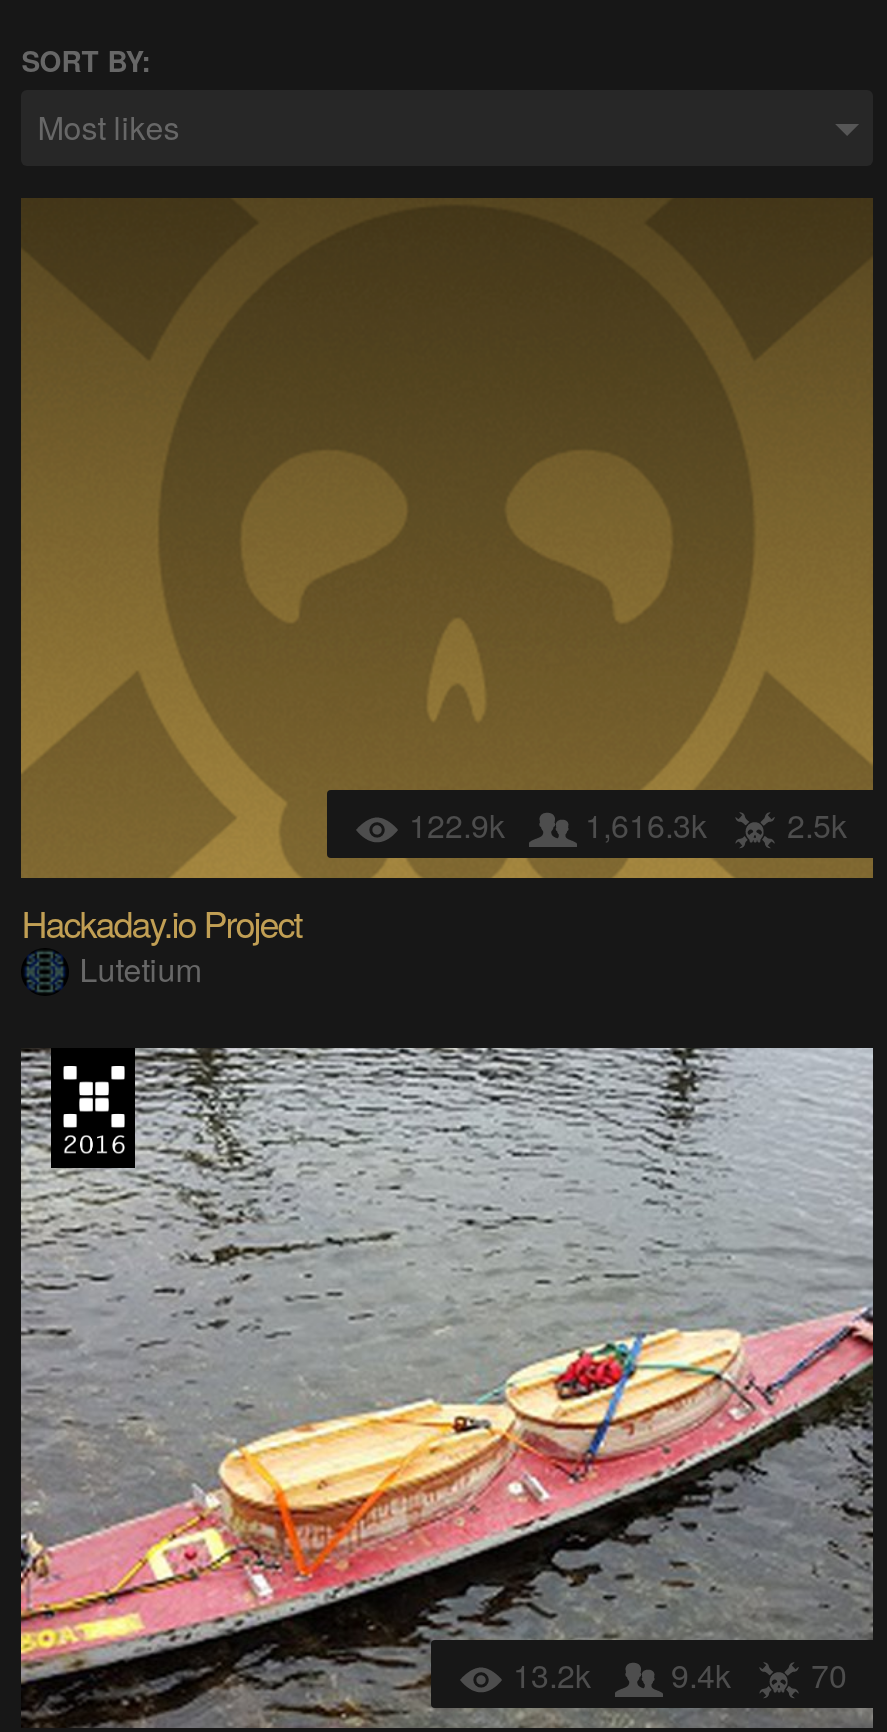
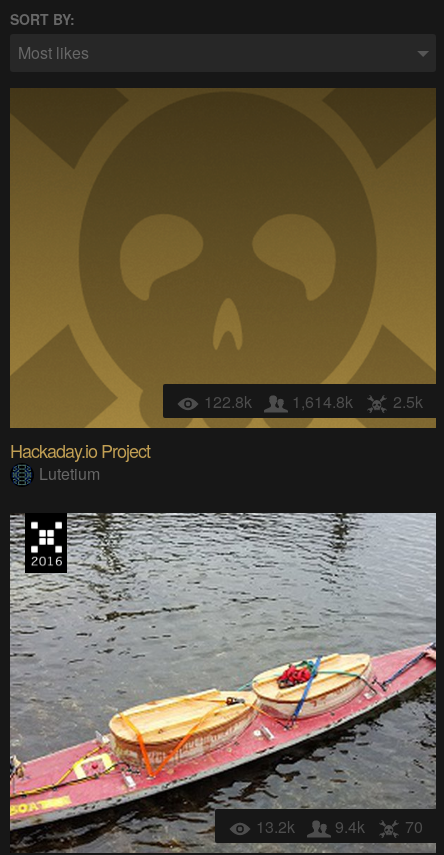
[401,802,715,848] 122.9k | 1,616.3k -> [200,390,357,413] 122.8k | 1,614.8k

